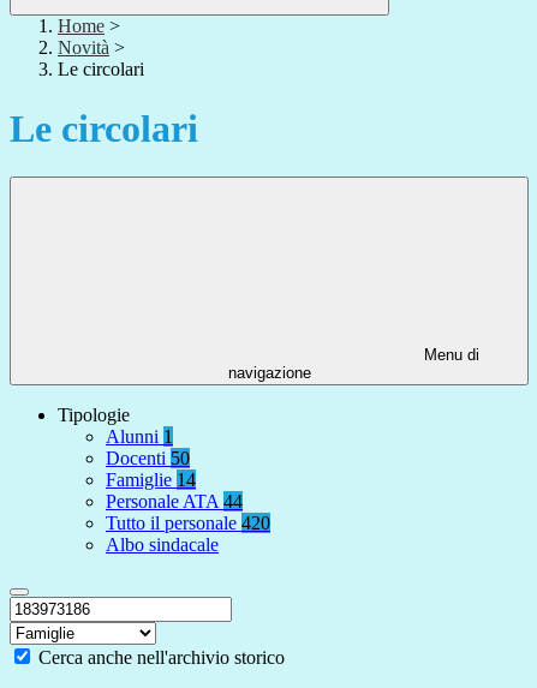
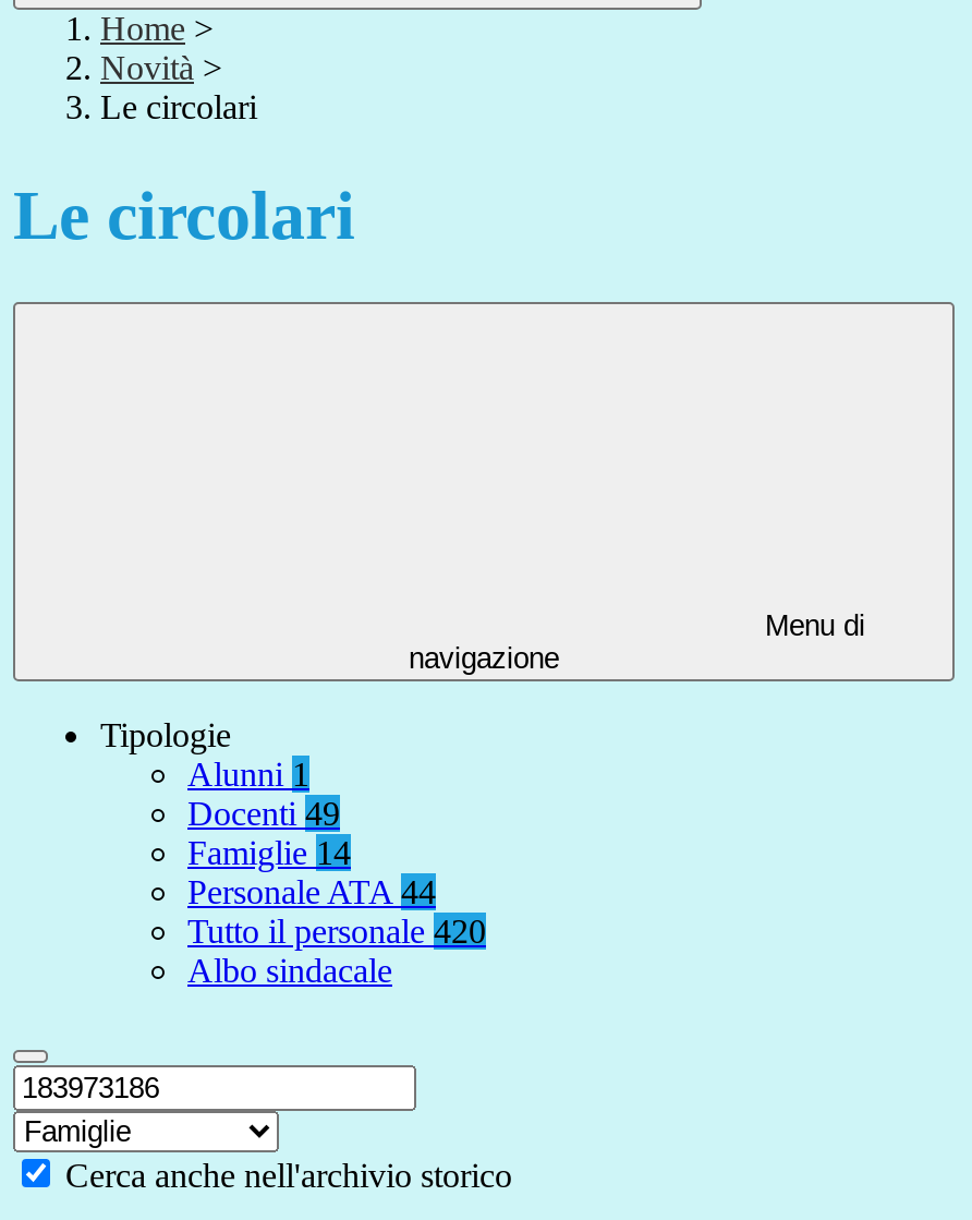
[106,448,190,469] Docenti 50 -> [187,795,340,832] Docenti 49

